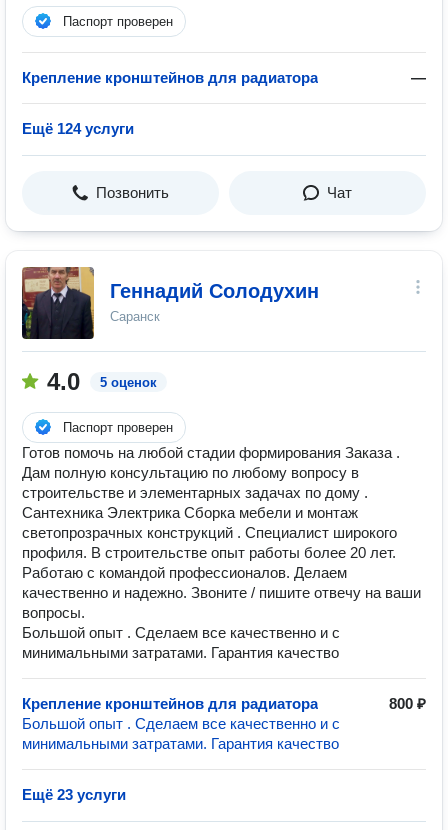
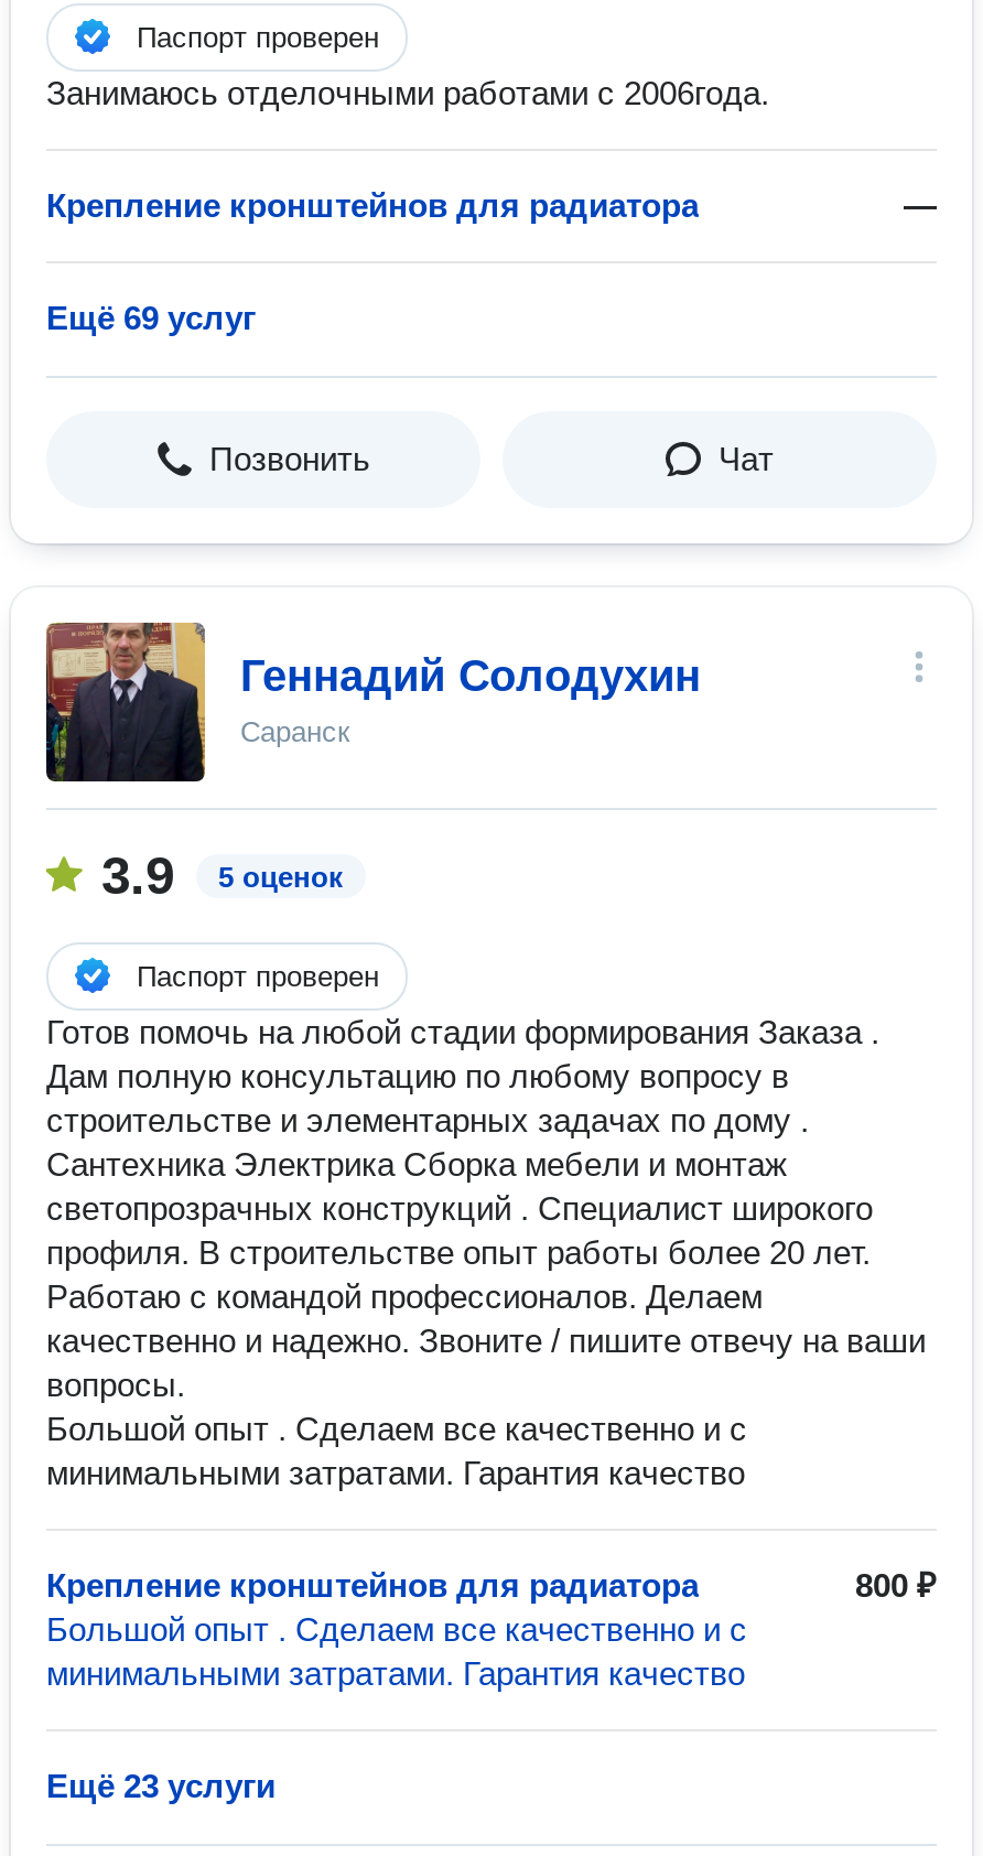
none -> [46,74,769,111] Занимаюсь отделочными работами с 2006года.
[22,120,134,137] Ещё 124 услуги -> [46,299,256,336] Ещё 69 услуг
[47,368,157,395] 4.0 5 оценок -> [101,845,344,905] 3.9 5 оценок

